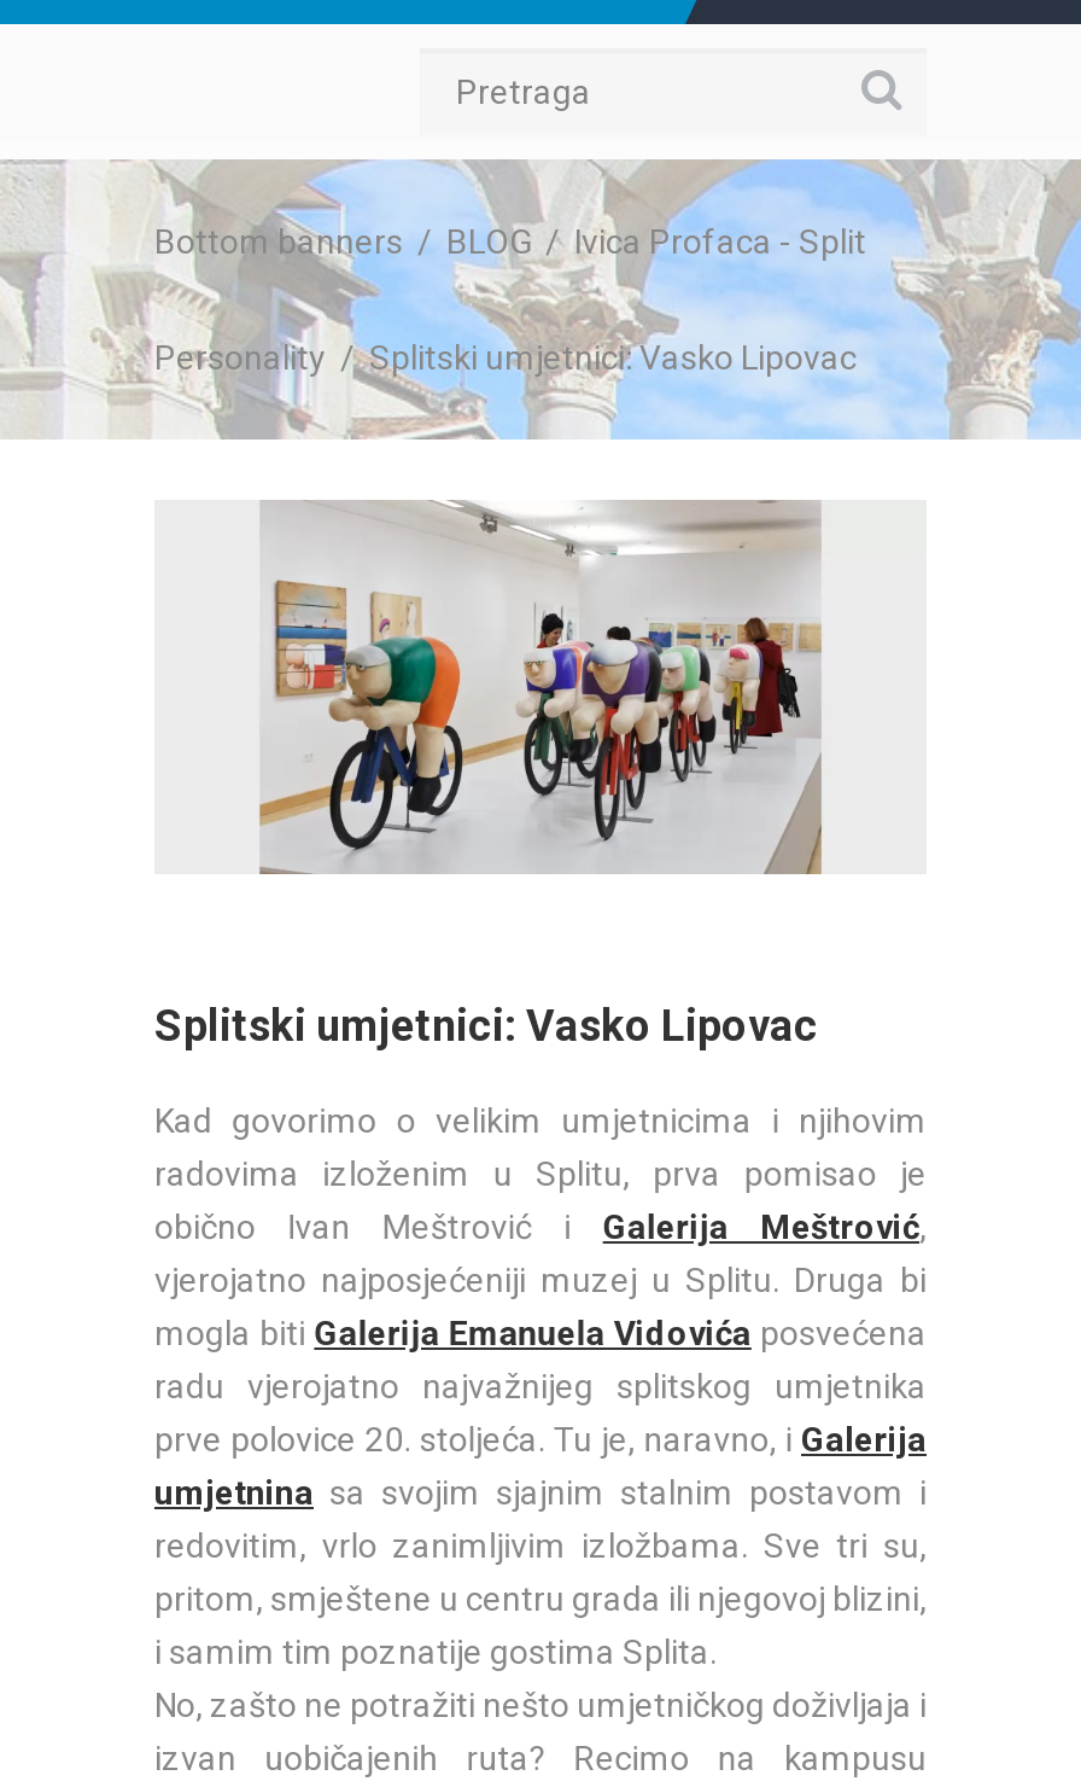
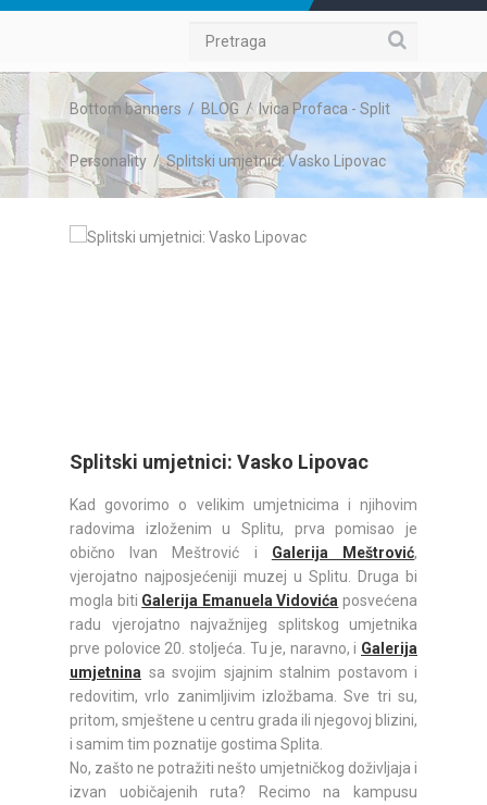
[256,497,825,877] [image] -> none

